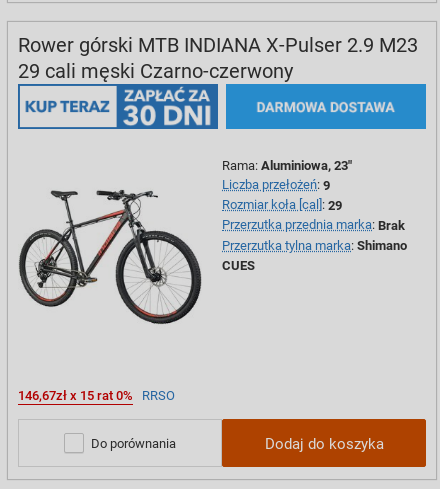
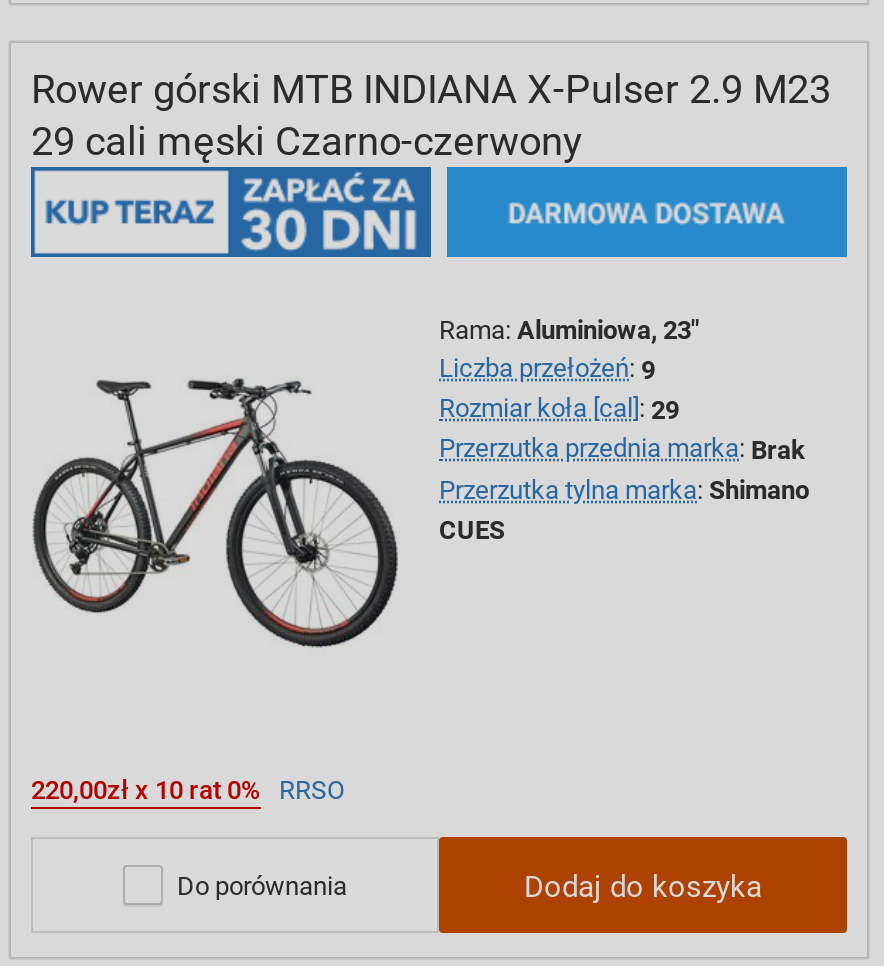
[18,386,175,404] 146,67zł x 15 rat 0% RRSO -> [31,770,345,806] 220,00zł x 10 rat 0% RRSO

